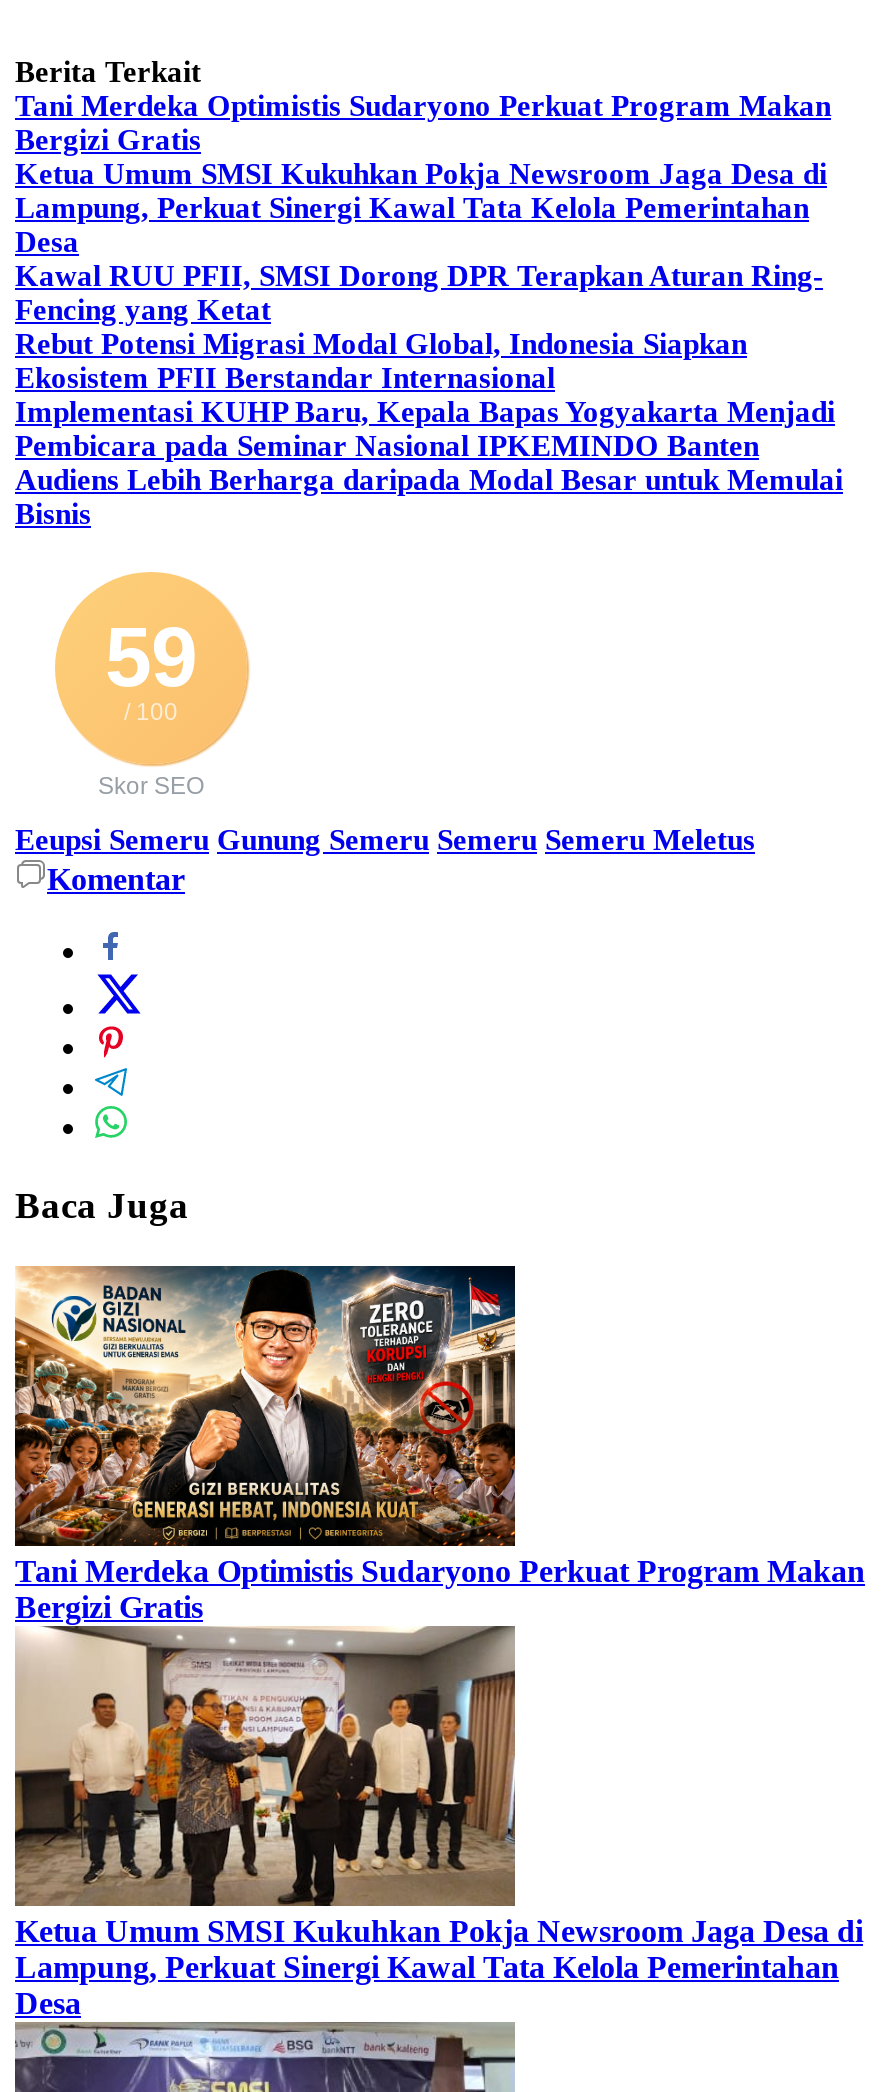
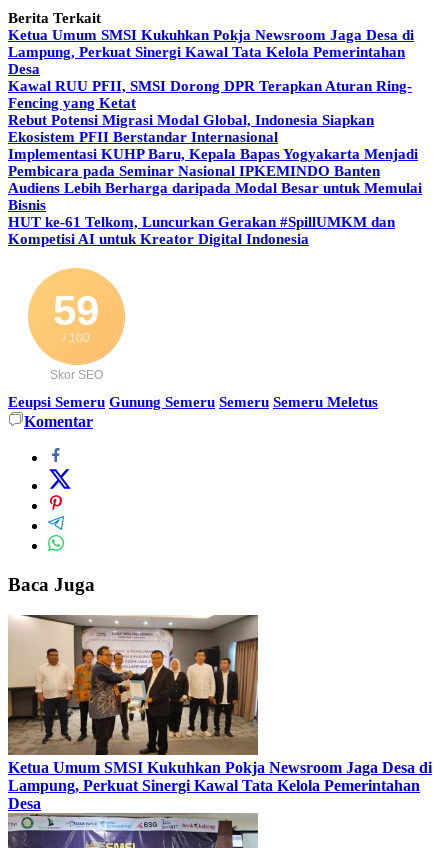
[15,91,831,157] Tani Merdeka Optimistis Sudaryono Perkuat Program Makan | Bergizi Gratis -> none
none -> [8,214,395,247] HUT ke-61 Telkom, Luncurkan Gerakan #SpillUMKM dan | Kompetisi AI untuk Kreator Digital Indonesia
[13,1264,865,1624] [image] | Tani Merdeka Optimistis Sudaryono Perkuat Program Makan | Bergizi Gratis -> none

